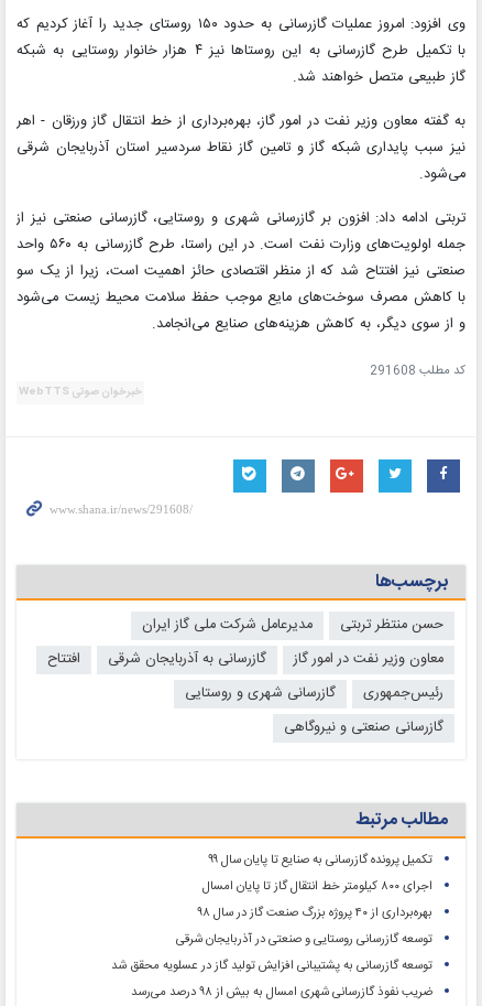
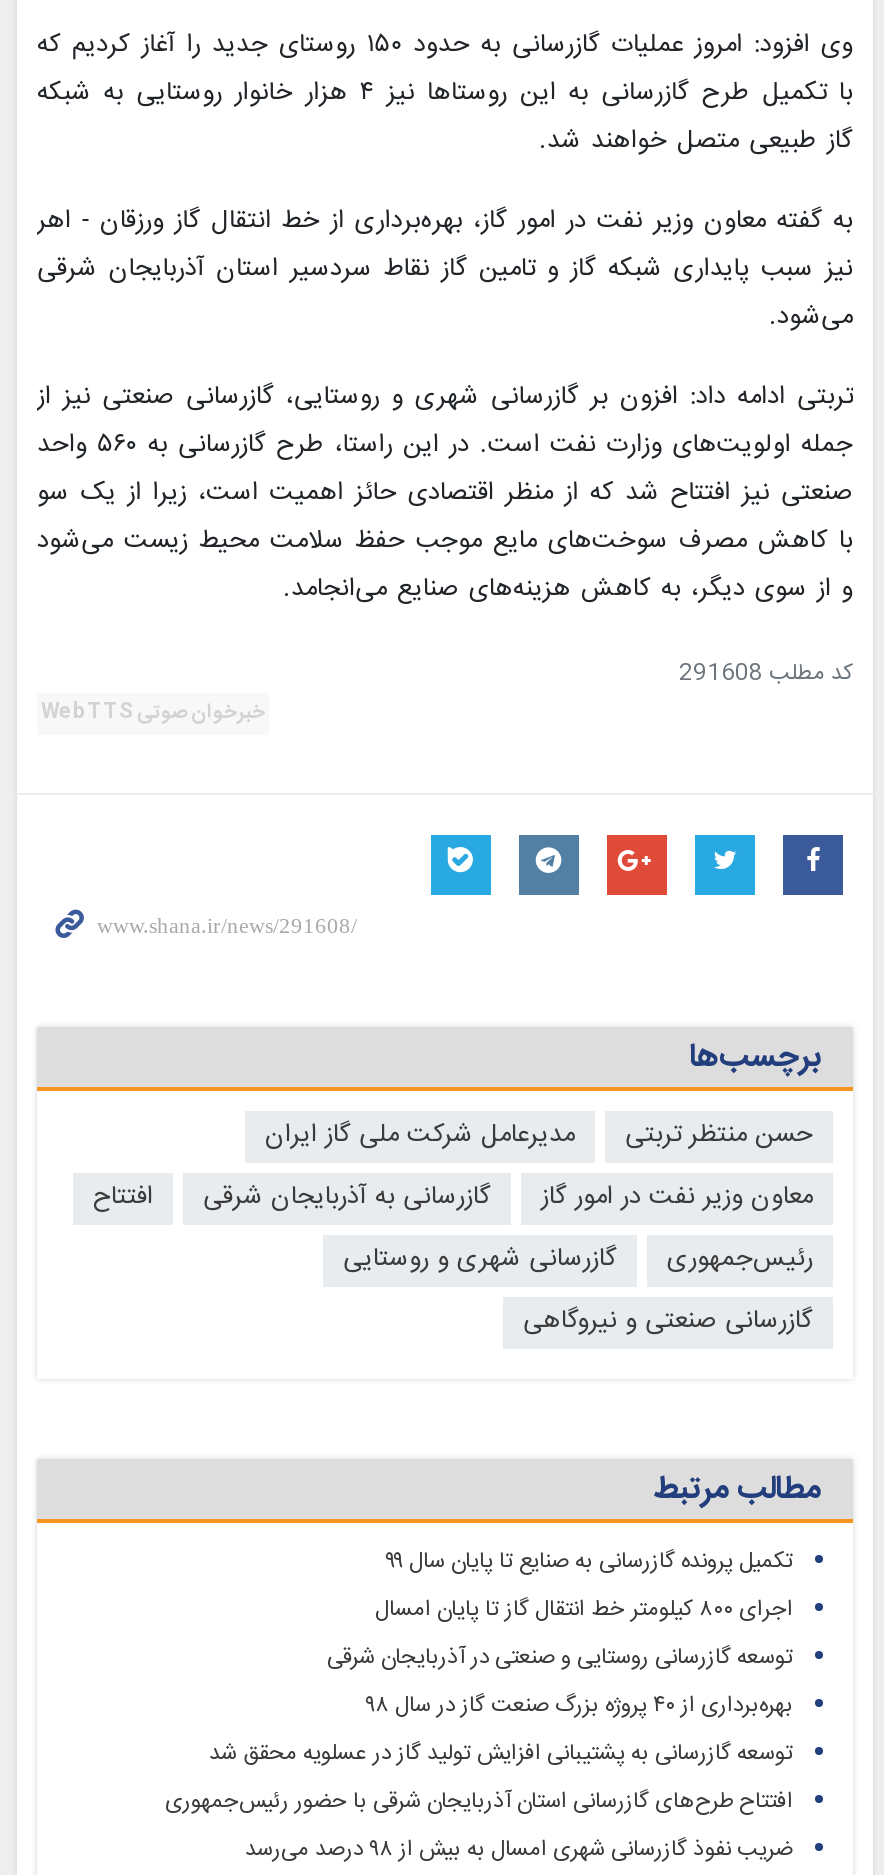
moved [176,929,432,949] -> [327,1638,793,1676]: توسعه گازرسانی روستایی و صنعتی در آذربایجان شرقی
none -> [165,1782,793,1820] افتتاح ‌طرح‌های گازرسانی استان آذربایجان شرقی با حضور رئیس‌جمهوری

